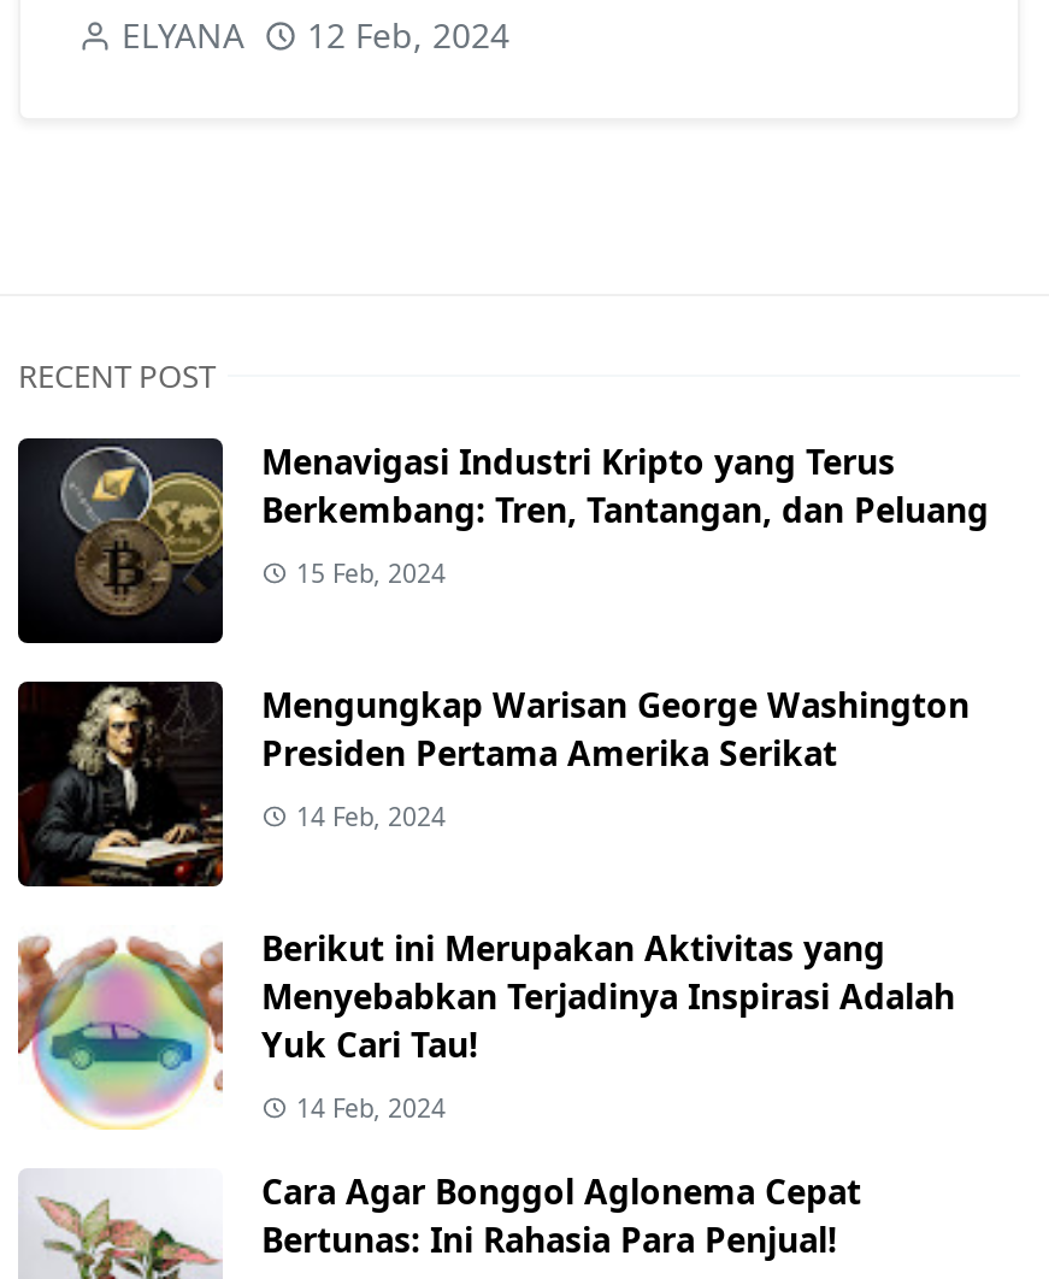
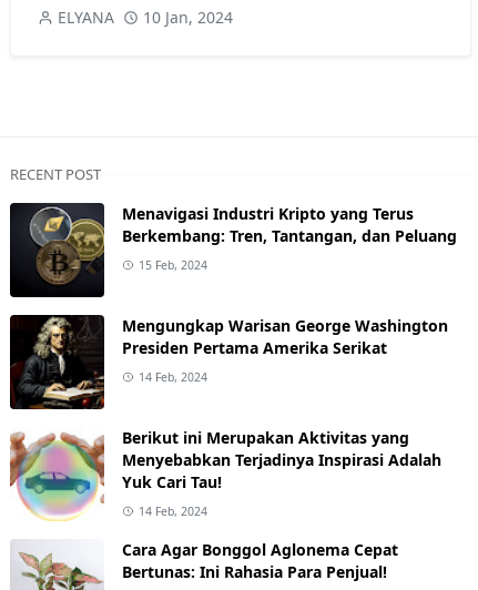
[122,12,509,58] ELYANA 12 Feb, 2024 -> [58,7,233,28] ELYANA 10 Jan, 2024

